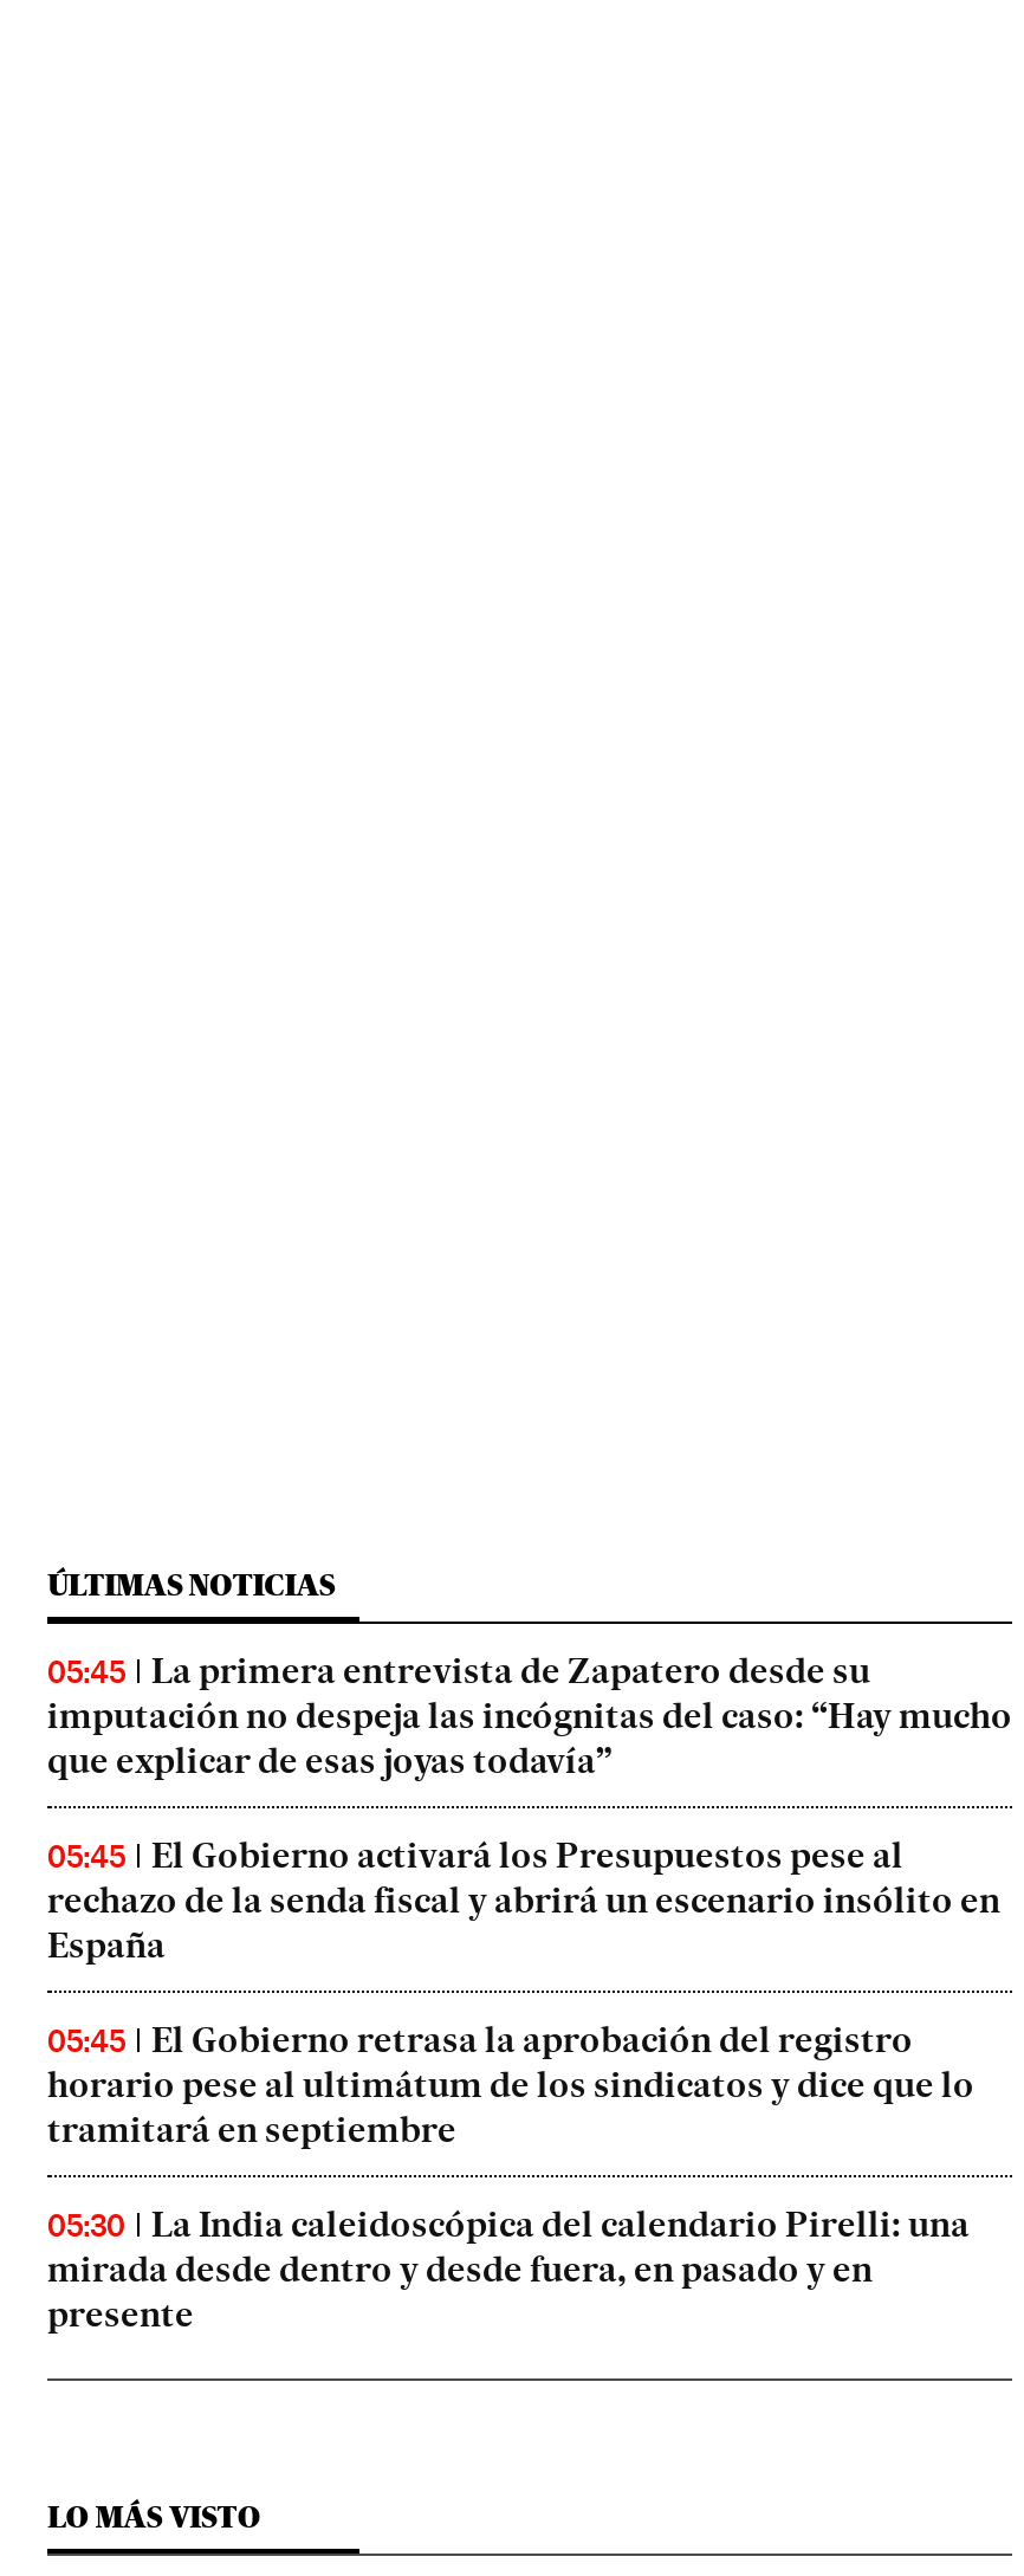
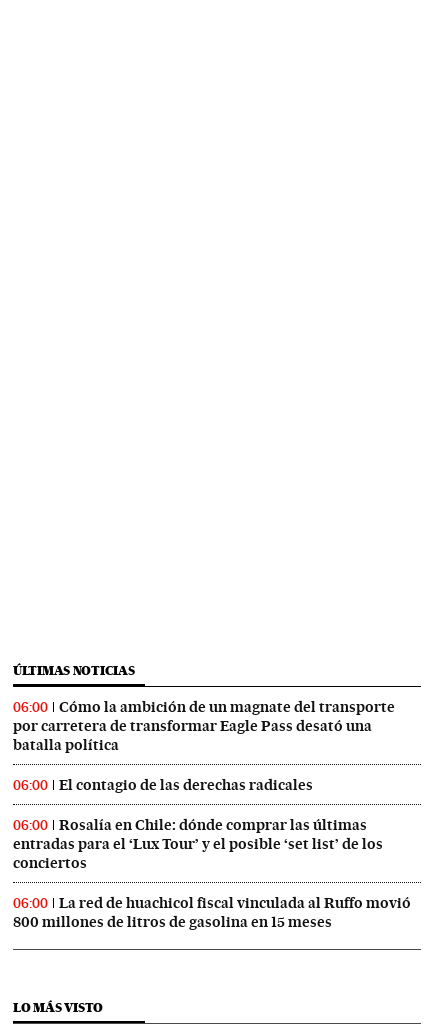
[47,1650,1012,1783] 05:45 | La primera entrevista de Zapatero desde su | imputación no despeja las incógnitas del caso: “Hay mucho | que explicar de esas joyas todavía” -> [13,698,395,754] 06:00 | Cómo la ambición de un magnate del transporte | por carretera de transformar Eagle Pass desató una | batalla política
[47,1835,1000,1967] 05:45 | El Gobierno activará los Presupuestos pese al | rechazo de la senda fiscal y abrirá un escenario insólito en | España -> [13,776,313,794] 06:00 | El contagio de las derechas radicales
[47,2019,974,2152] 05:45 | El Gobierno retrasa la aprobación del registro | horario pese al ultimátum de los sindicatos y dice que lo | tramitará en septiembre -> [13,816,383,872] 06:00 | Rosalía en Chile: dónde comprar las últimas | entradas para el ‘Lux Tour’ y el posible ‘set list’ de los | conciertos
[47,2204,970,2336] 05:30 | La India caleidoscópica del calendario Pirelli: una | mirada desde dentro y desde fuera, en pasado y en | presente -> [13,894,411,931] 06:00 | La red de huachicol fiscal vinculada al Ruffo movió | 800 millones de litros de gasolina en 15 meses

